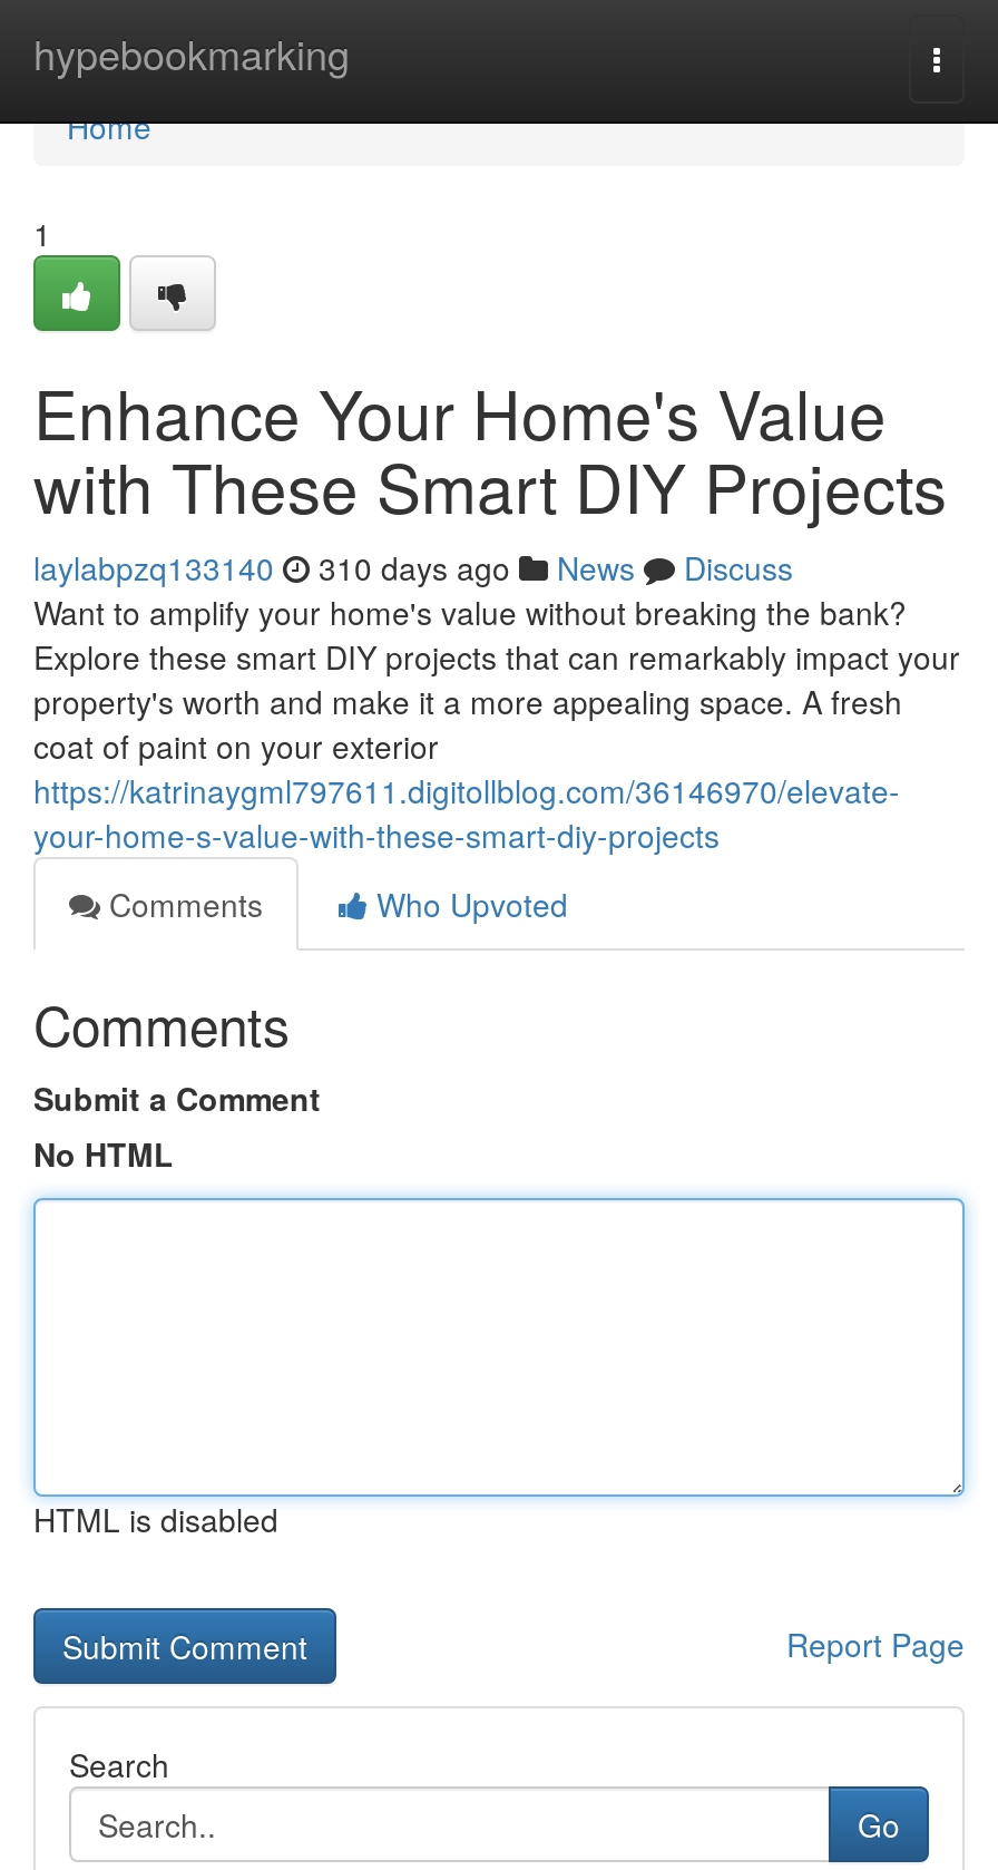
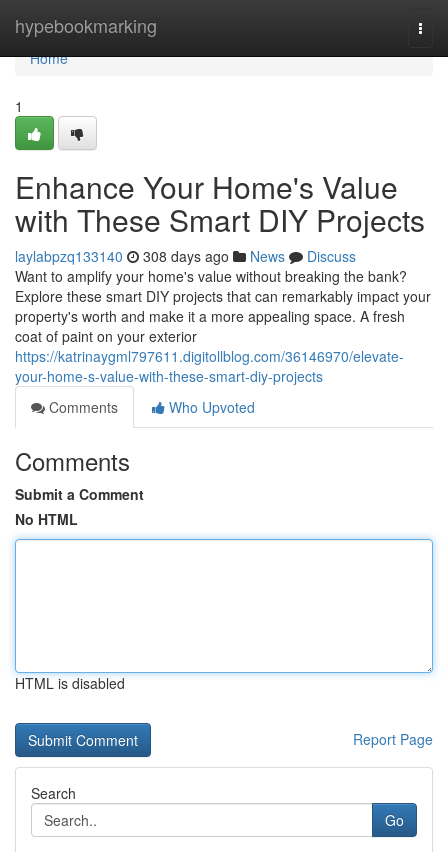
[33,545,793,590] laylabpzq133140 310 days ago News Discuss -> [15,246,356,266] laylabpzq133140 308 days ago News Discuss

